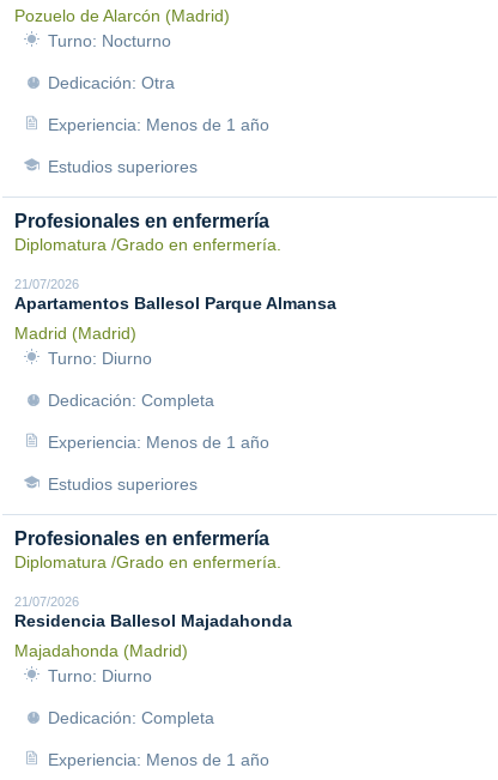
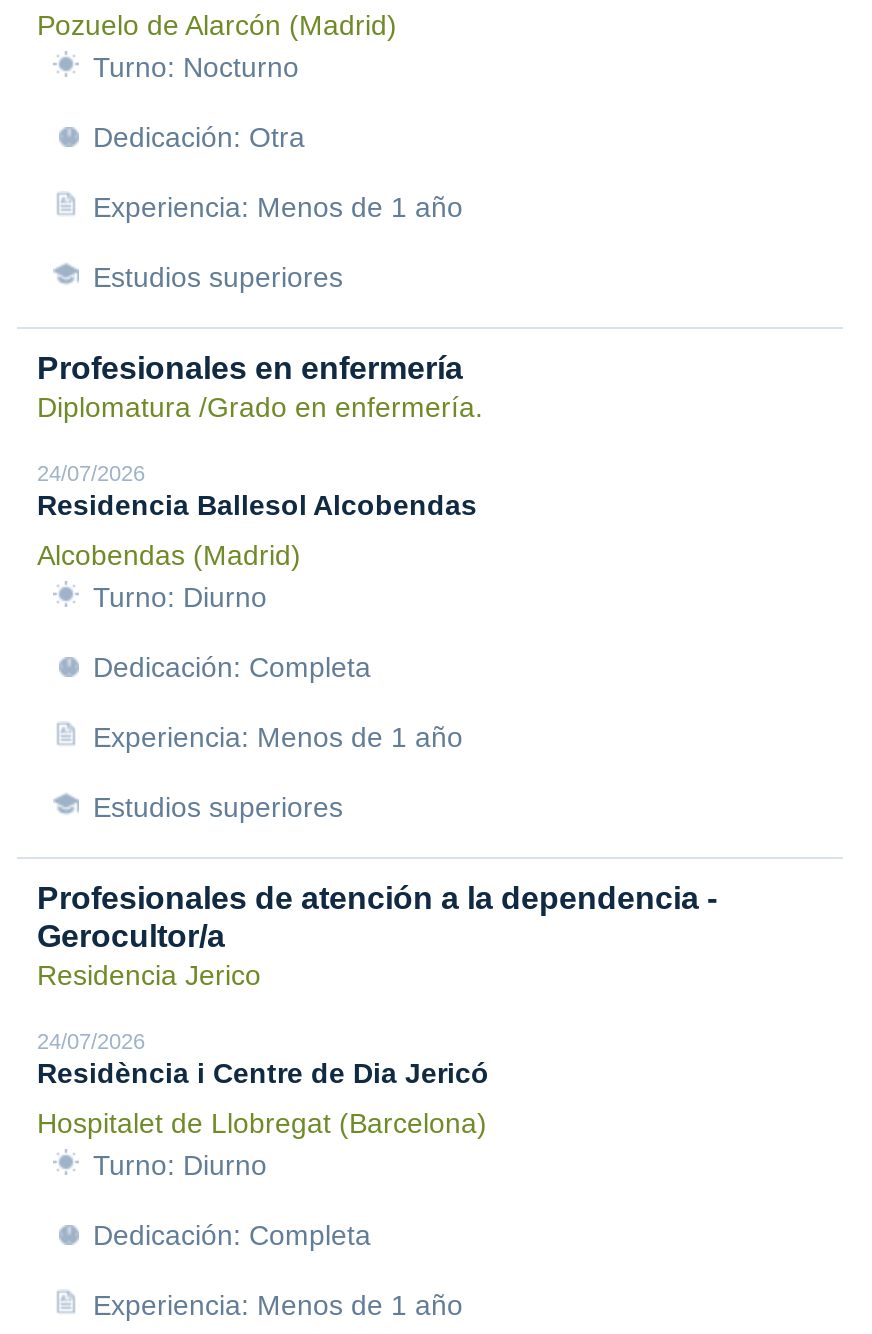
[14,277,336,313] 21/07/2026 | Apartamentos Ballesol Parque Almansa -> [37,461,477,521] 24/07/2026 | Residencia Ballesol Alcobendas
[14,324,136,343] Madrid (Madrid) -> [37,539,301,571] Alcobendas (Madrid)
[14,528,281,572] Profesionales en enfermería | Diplomatura /Grado en enfermería. -> [37,881,717,991] Profesionales de atención a la dependencia - | Gerocultor/a | Residencia Jerico
[14,594,292,630] 21/07/2026 | Residencia Ballesol Majadahonda -> [37,1029,489,1089] 24/07/2026 | Residència i Centre de Dia Jericó
[14,641,188,660] Majadahonda (Madrid) -> [37,1107,487,1139] Hospitalet de Llobregat (Barcelona)

